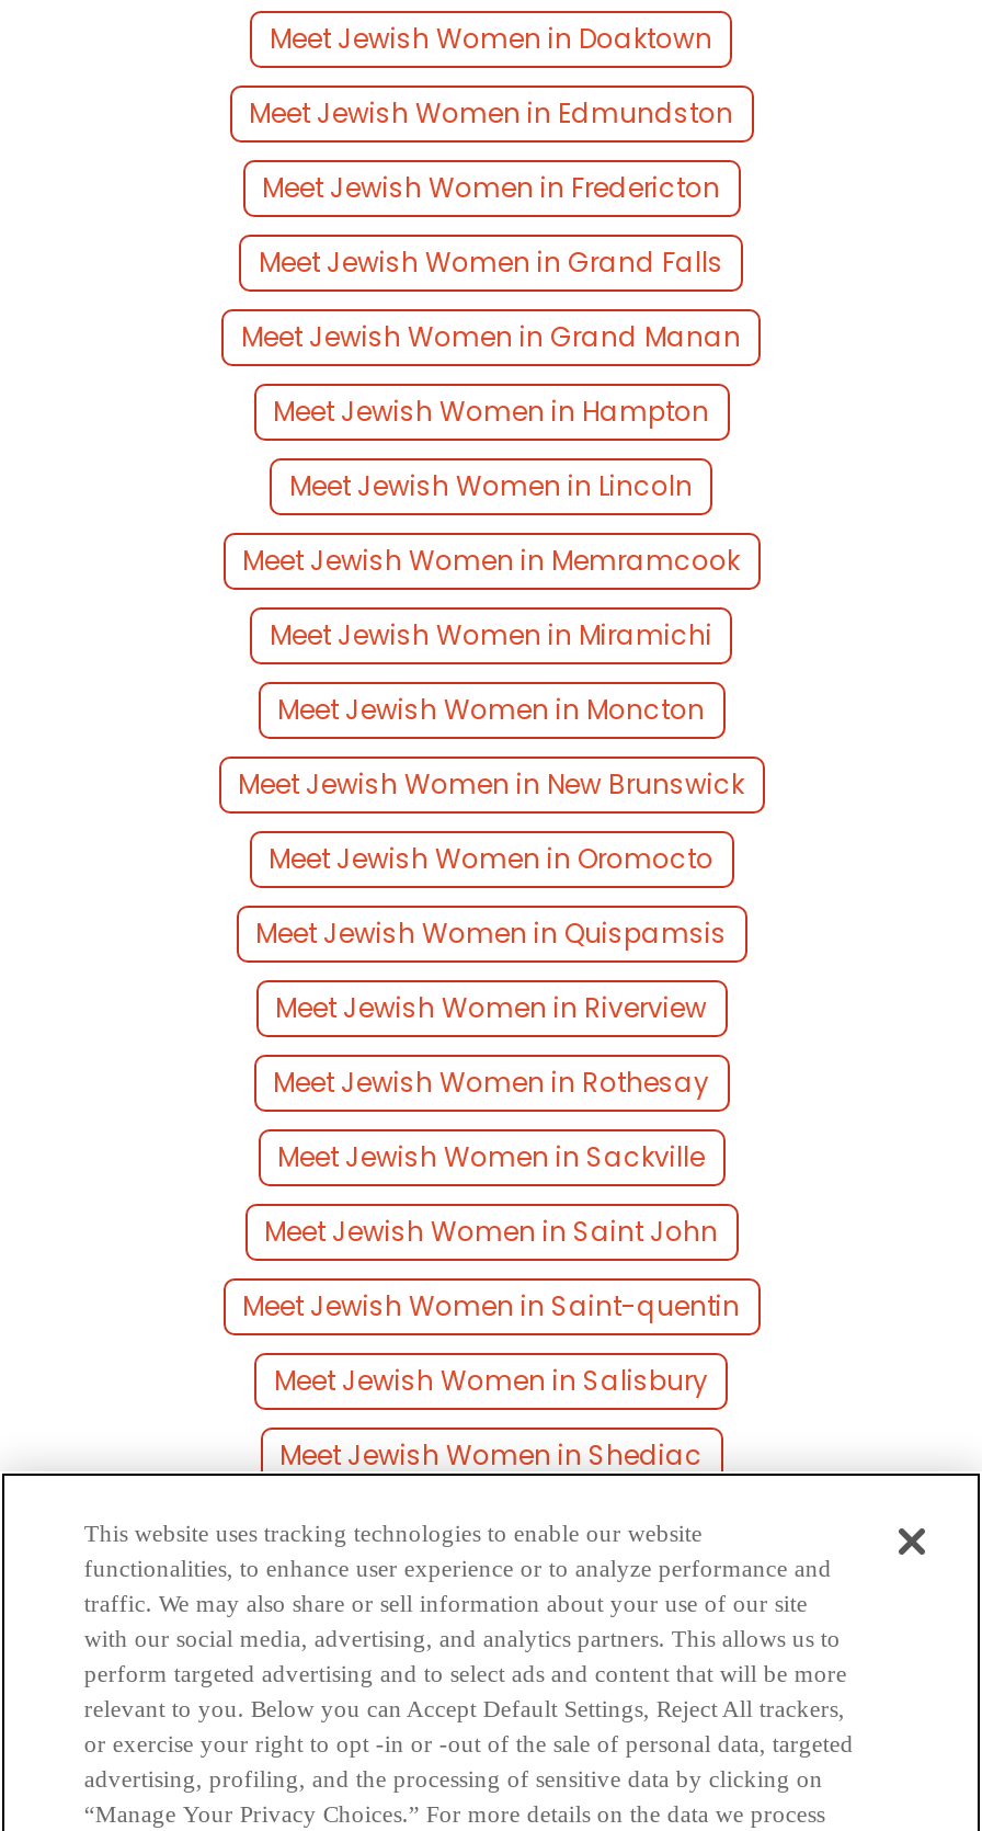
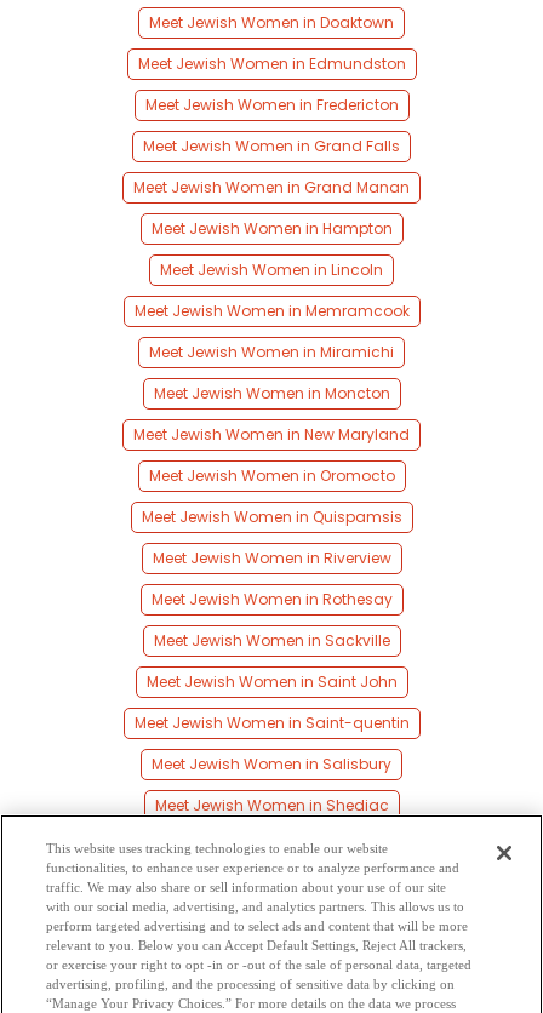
[238,766,744,803] Meet Jewish Women in New Brunswick -> [133,425,410,445] Meet Jewish Women in New Maryland

